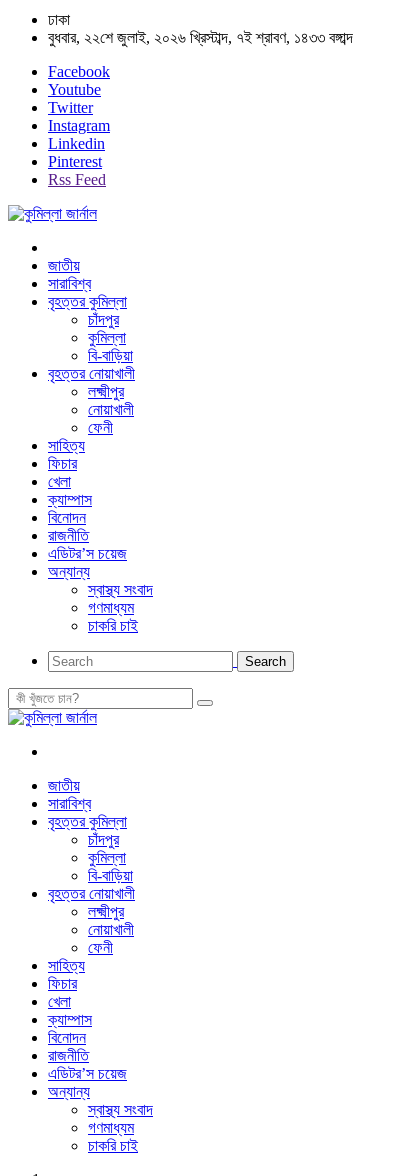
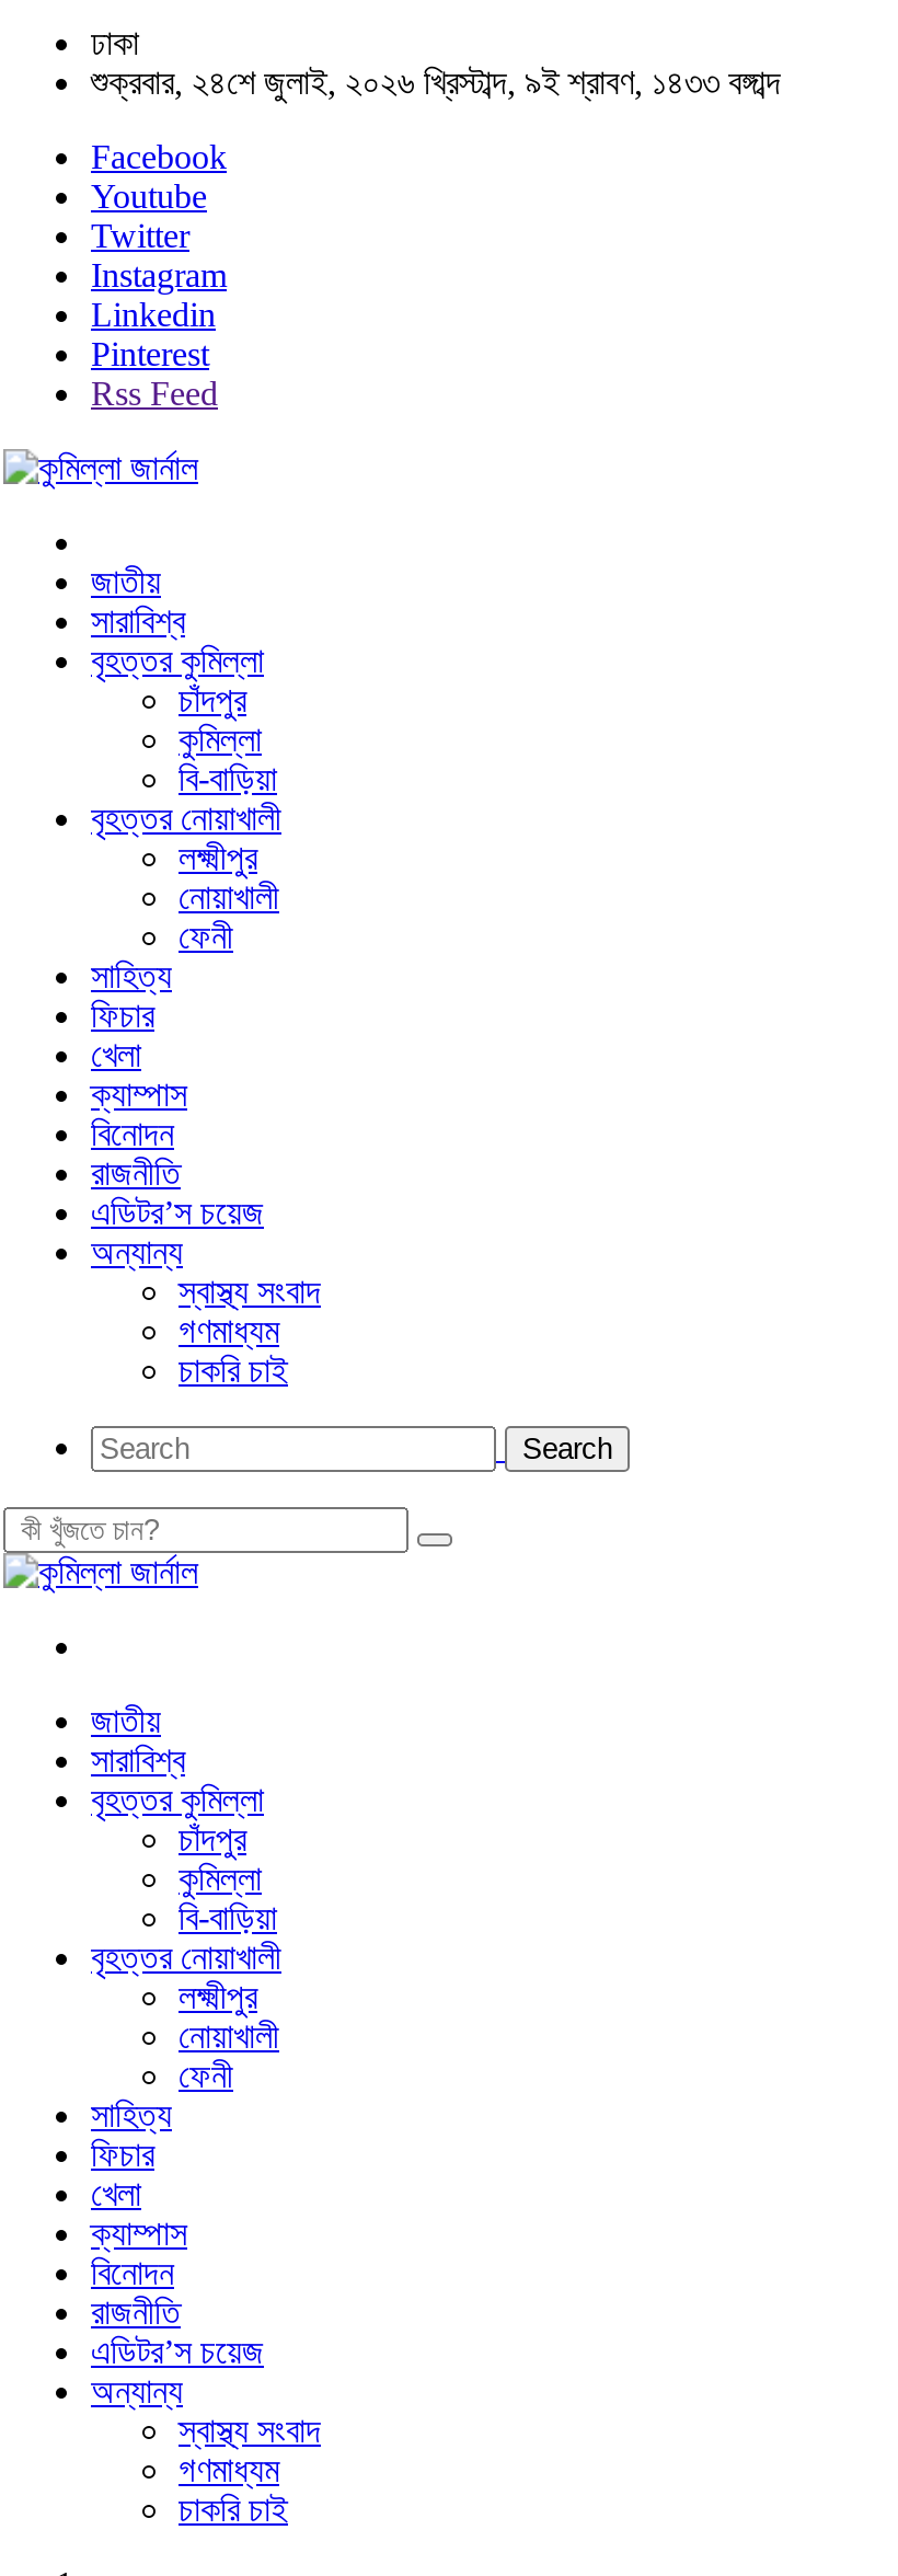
[48,29,353,46] বুধবার, ২২শে জুলাই, ২০২৬ খ্রিস্টাব্দ, ৭ই শ্রাবণ, ১৪৩৩ বঙ্গাব্দ -> [91,64,781,101] শুক্রবার, ২৪শে জুলাই, ২০২৬ খ্রিস্টাব্দ, ৯ই শ্রাবণ, ১৪৩৩ বঙ্গাব্দ

